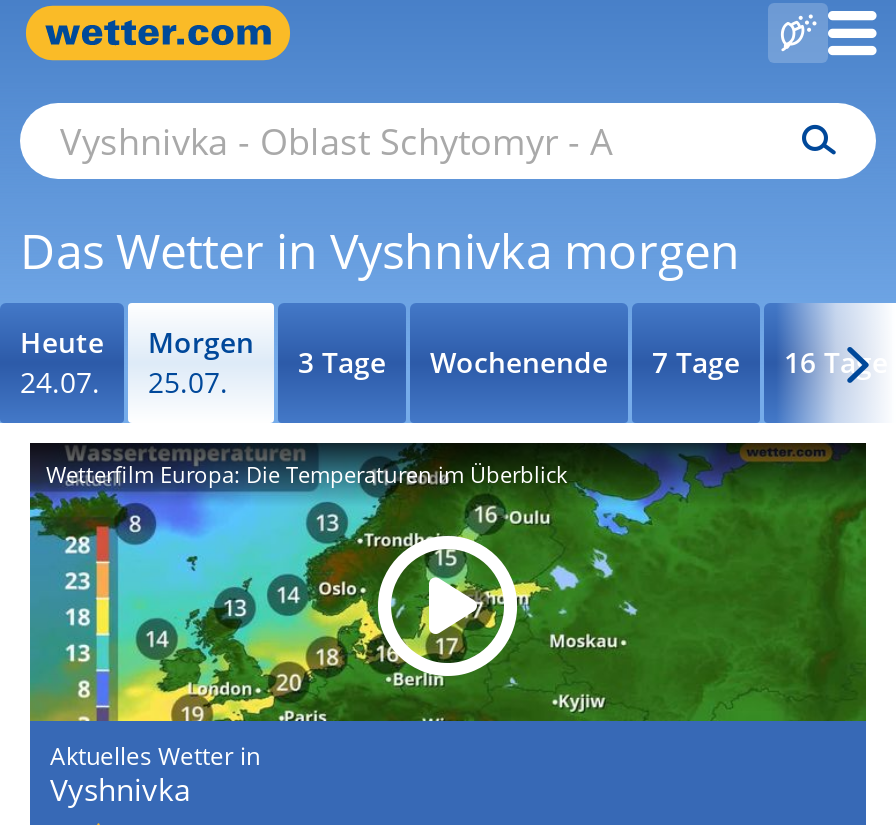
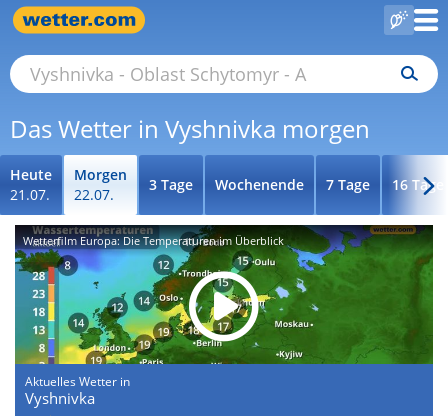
[20,363,100,401] 24.07. -> [10,185,50,204] 21.07.
[148,363,228,401] 25.07. -> [74,185,114,204] 22.07.

